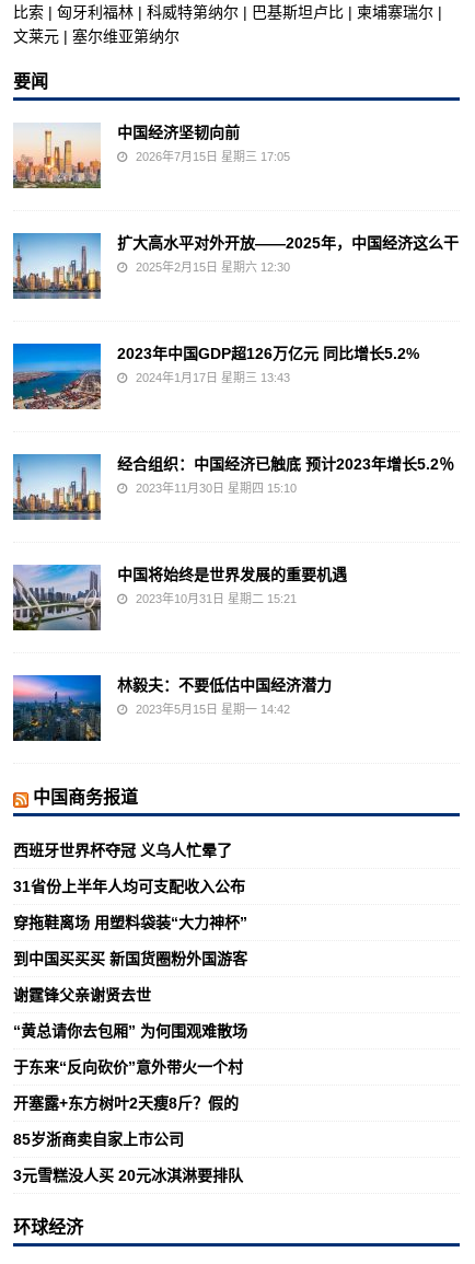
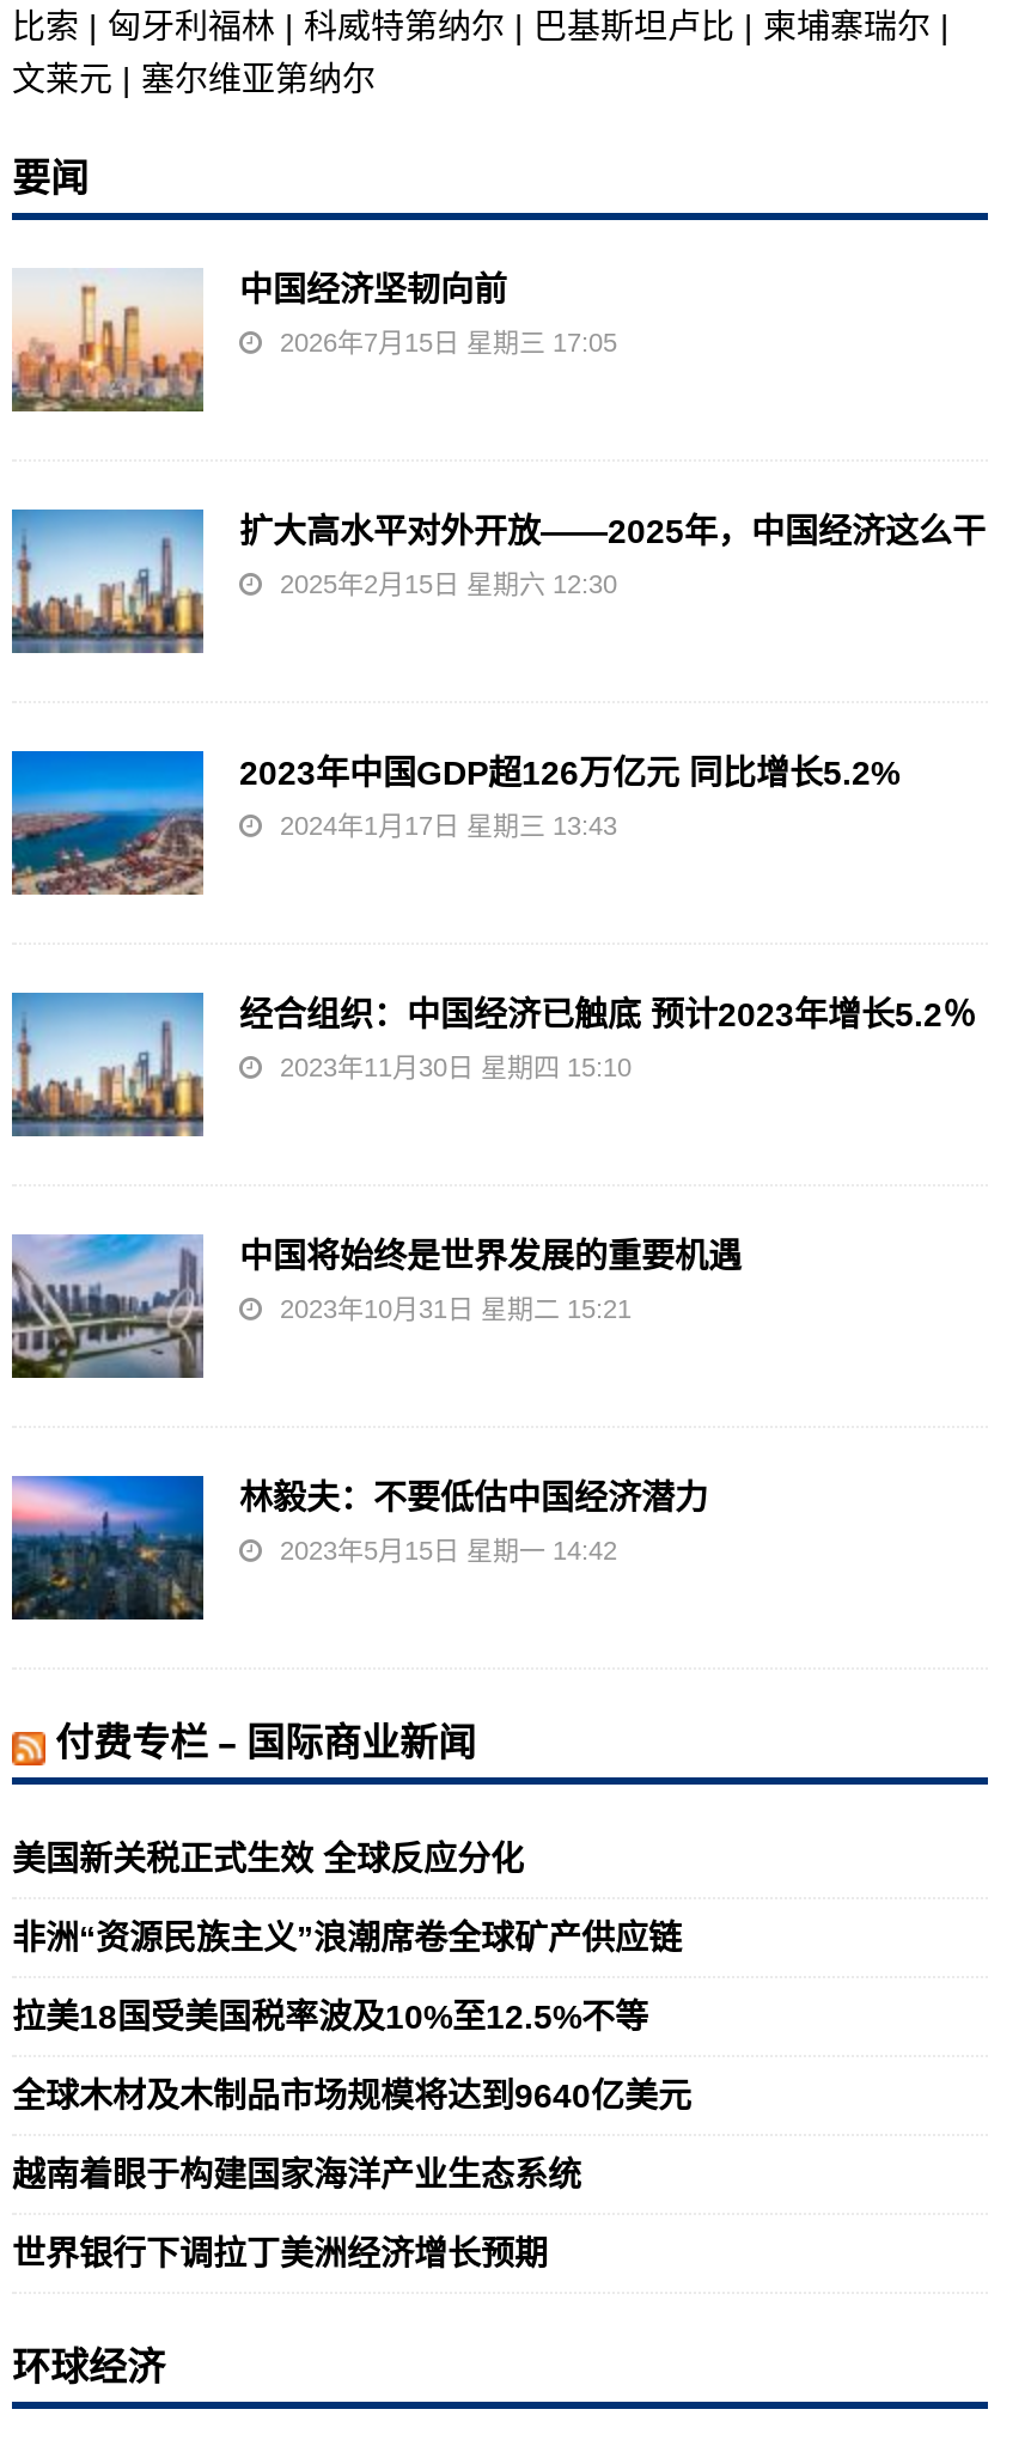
[13,785,247,1184] 中国商务报道 | 西班牙世界杯夺冠 义乌人忙晕了 | 31省份上半年人均可支配收入公布 | 穿拖鞋离场 用塑料袋装“大力神杯” | 到中国买买买 新国货圈粉外国游客 | 谢霆锋父亲谢贤去世 | “黄总请你去包厢” 为何围观难散场 | 于东来“反向砍价”意外带火一个村 | 开塞露+东方树叶2天瘦8斤？假的 | 85岁浙商卖自家上市公司 | 3元雪糕没人买 20元冰淇淋要排队 -> [12,1716,691,2273] 付费专栏 – 国际商业新闻 | 美国新关税正式生效 全球反应分化 | 非洲“资源民族主义”浪潮席卷全球矿产供应链 | 拉美18国受美国税率波及10%至12.5%不等 | 全球木材及木制品市场规模将达到9640亿美元 | 越南着眼于构建国家海洋产业生态系统 | 世界银行下调拉丁美洲经济增长预期

